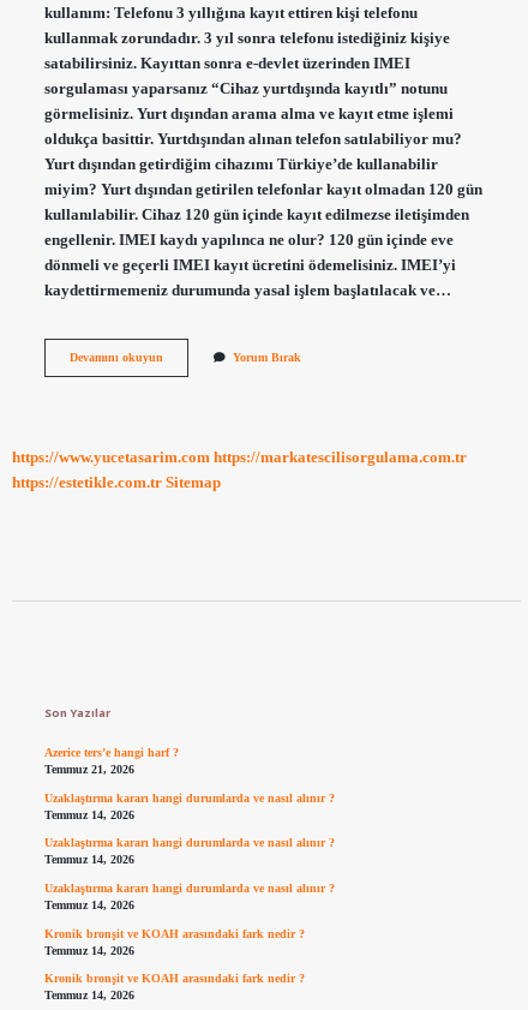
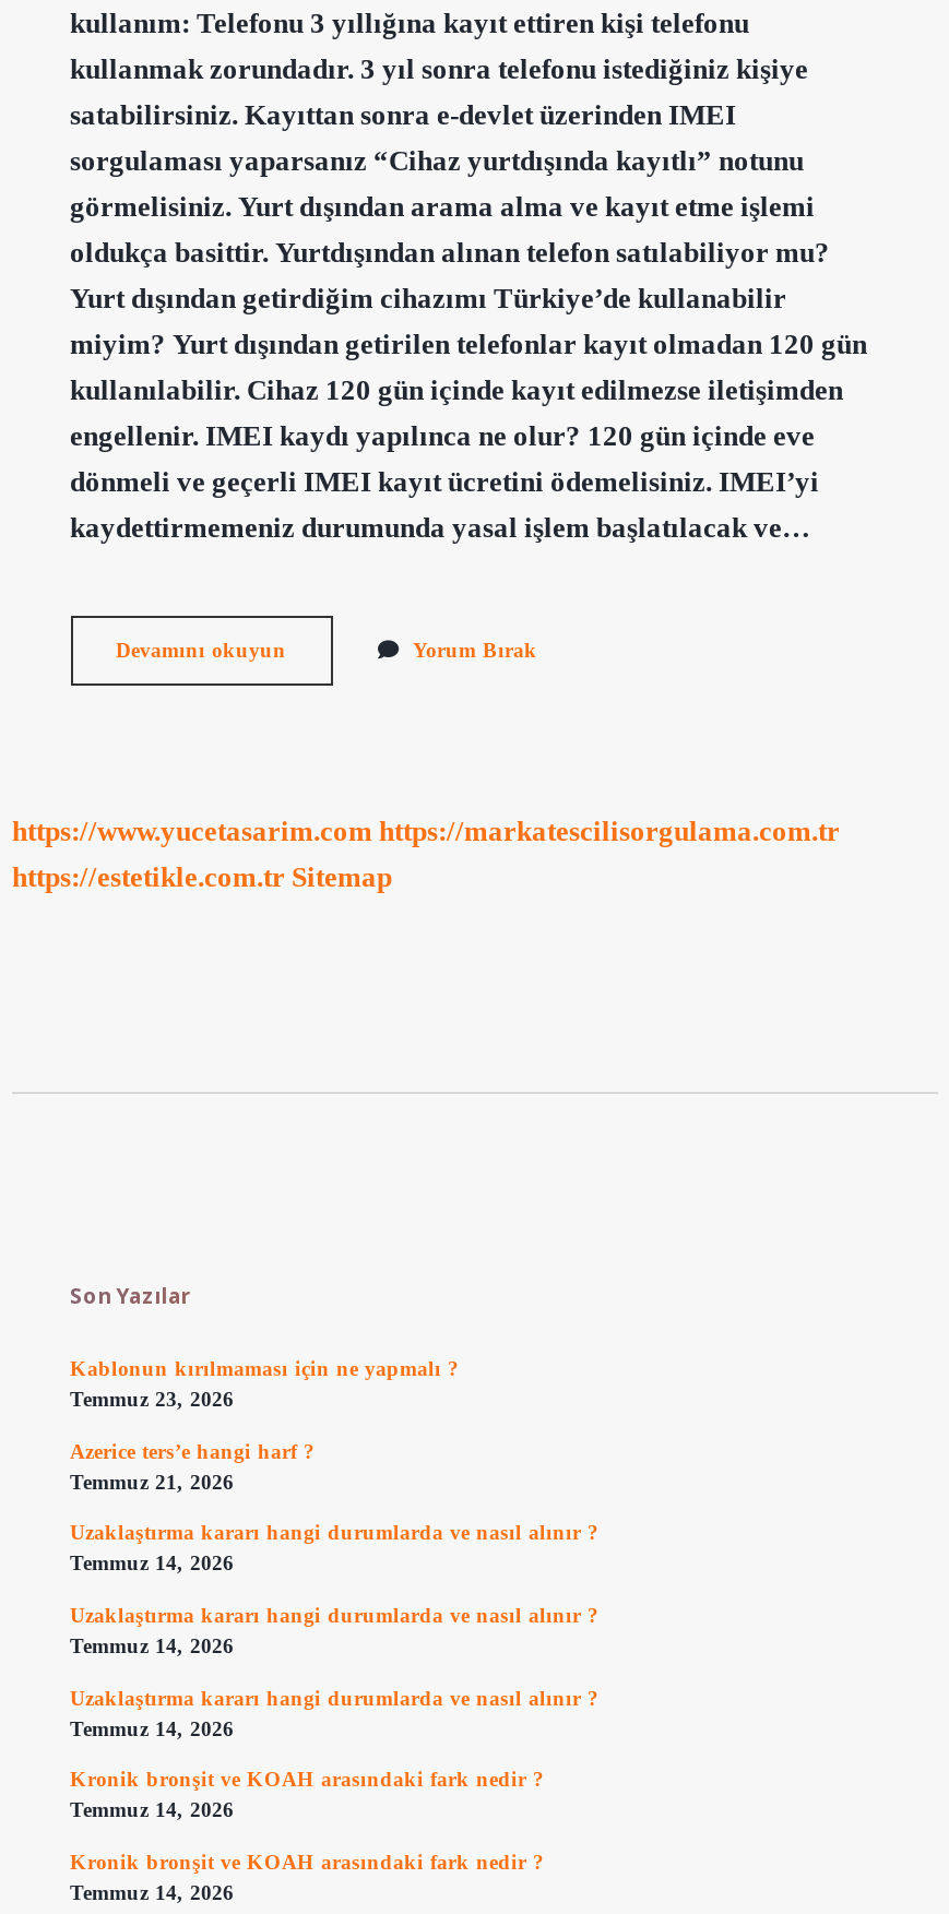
none -> [70,1357,459,1411] Kablonun kırılmaması için ne yapmalı ? | Temmuz 23, 2026

